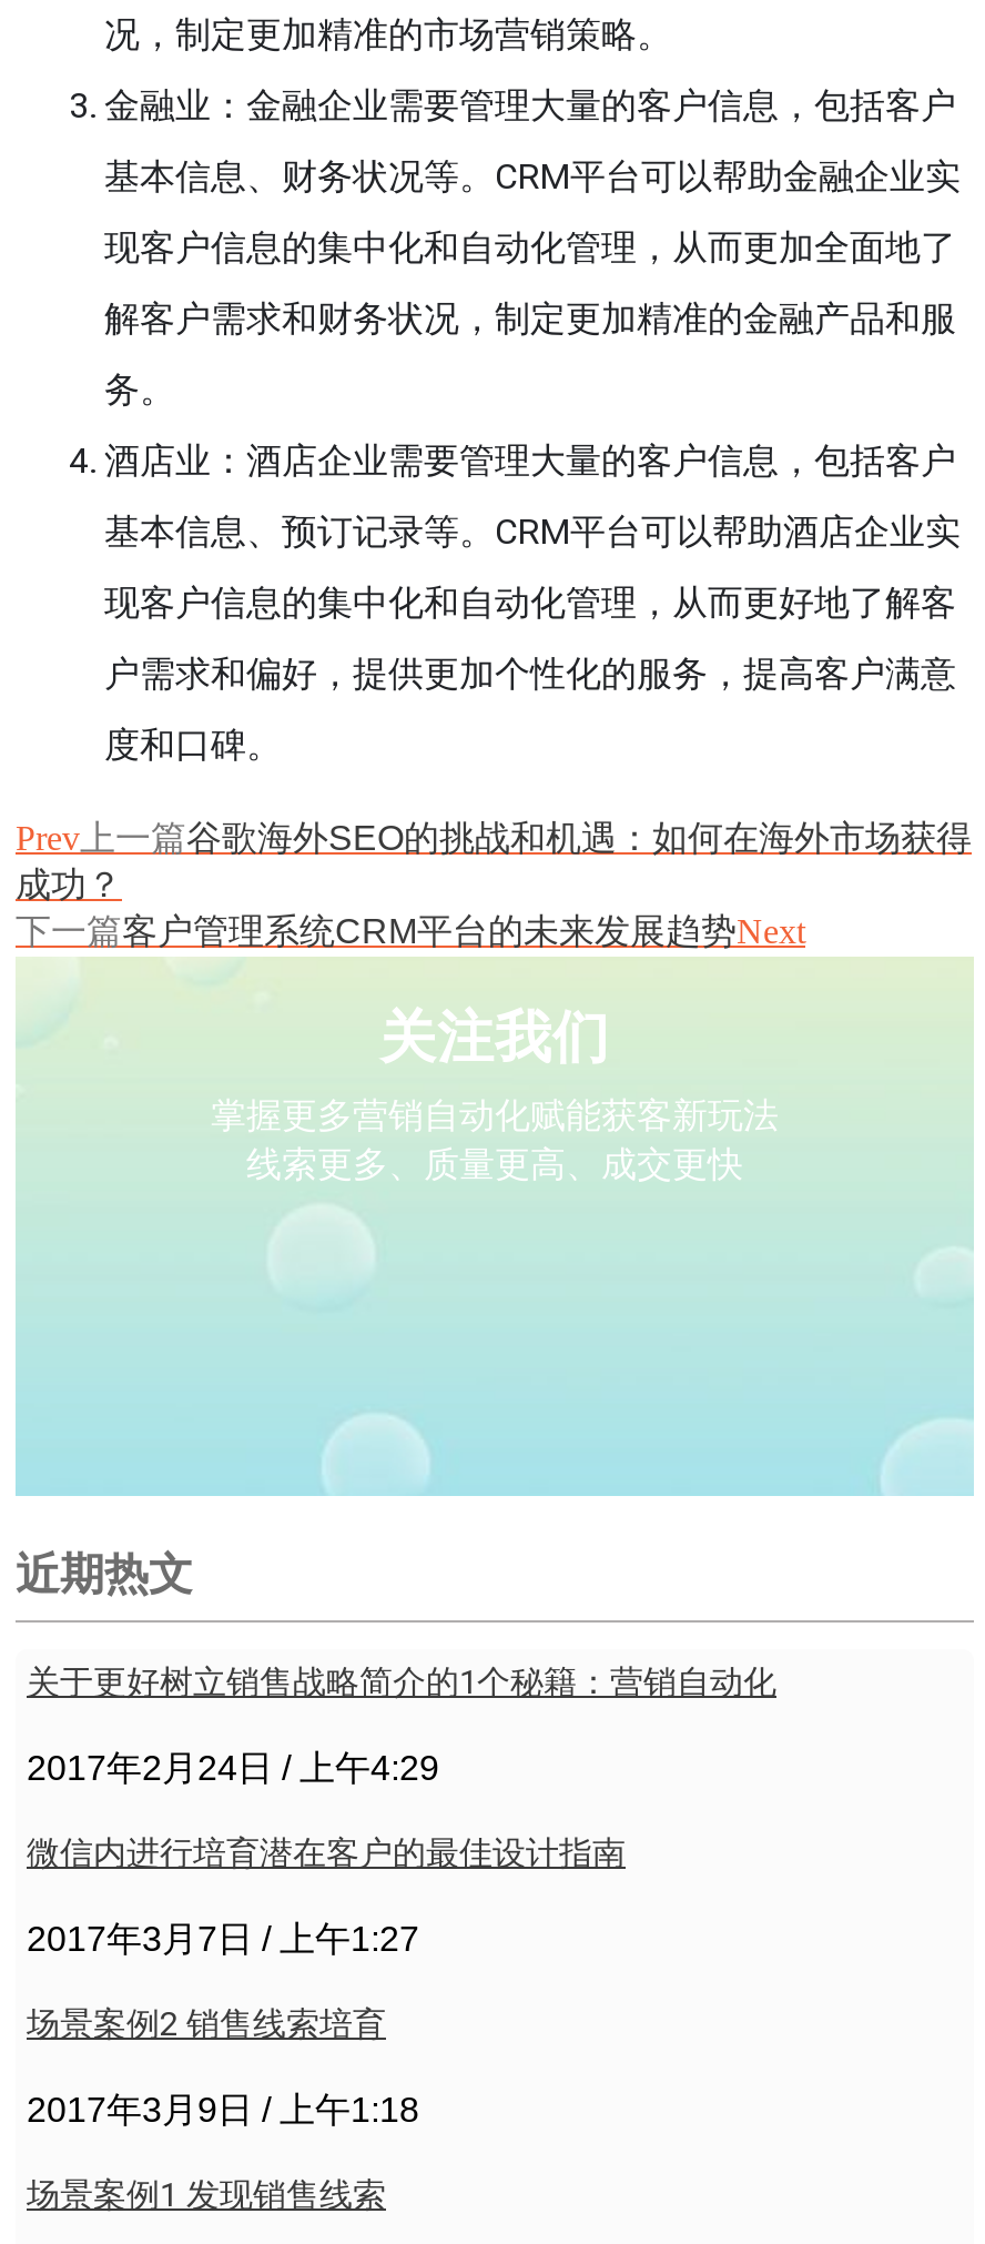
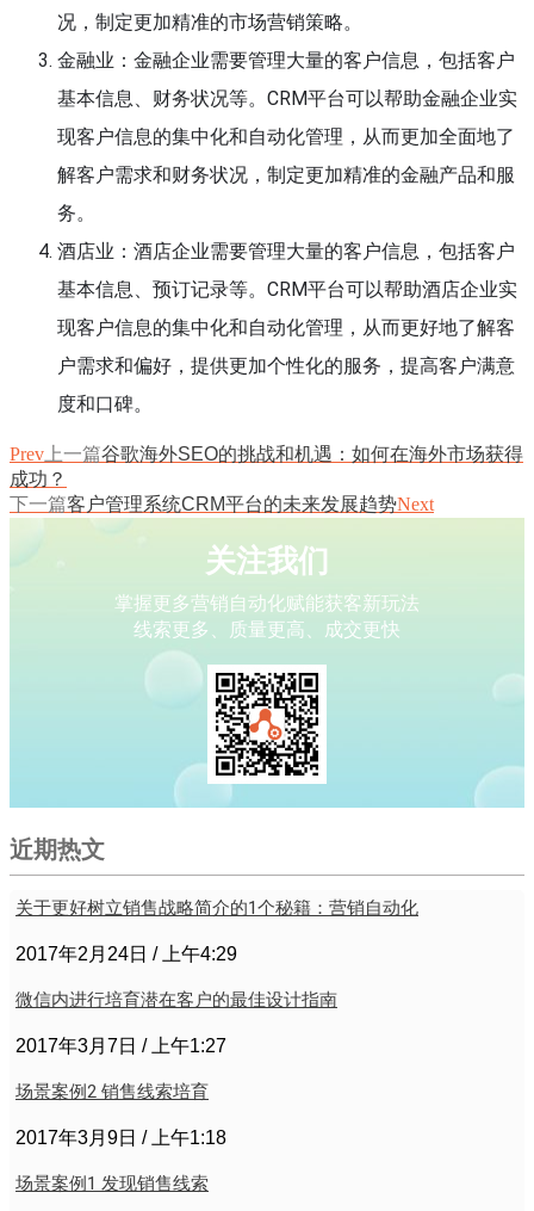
none -> [206,665,328,785] [image]

